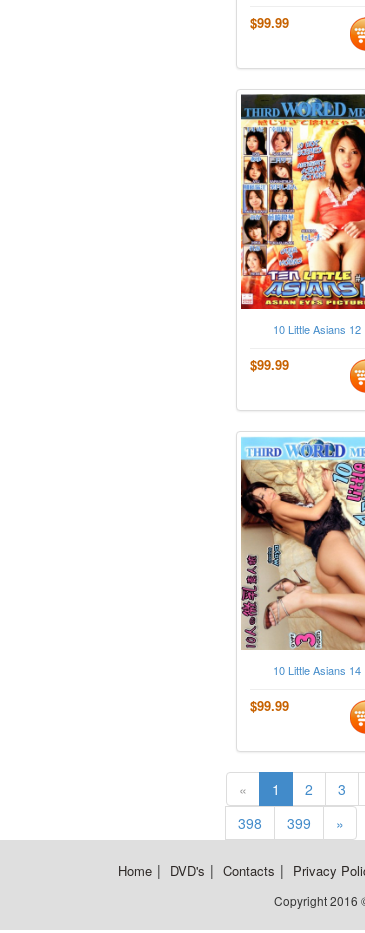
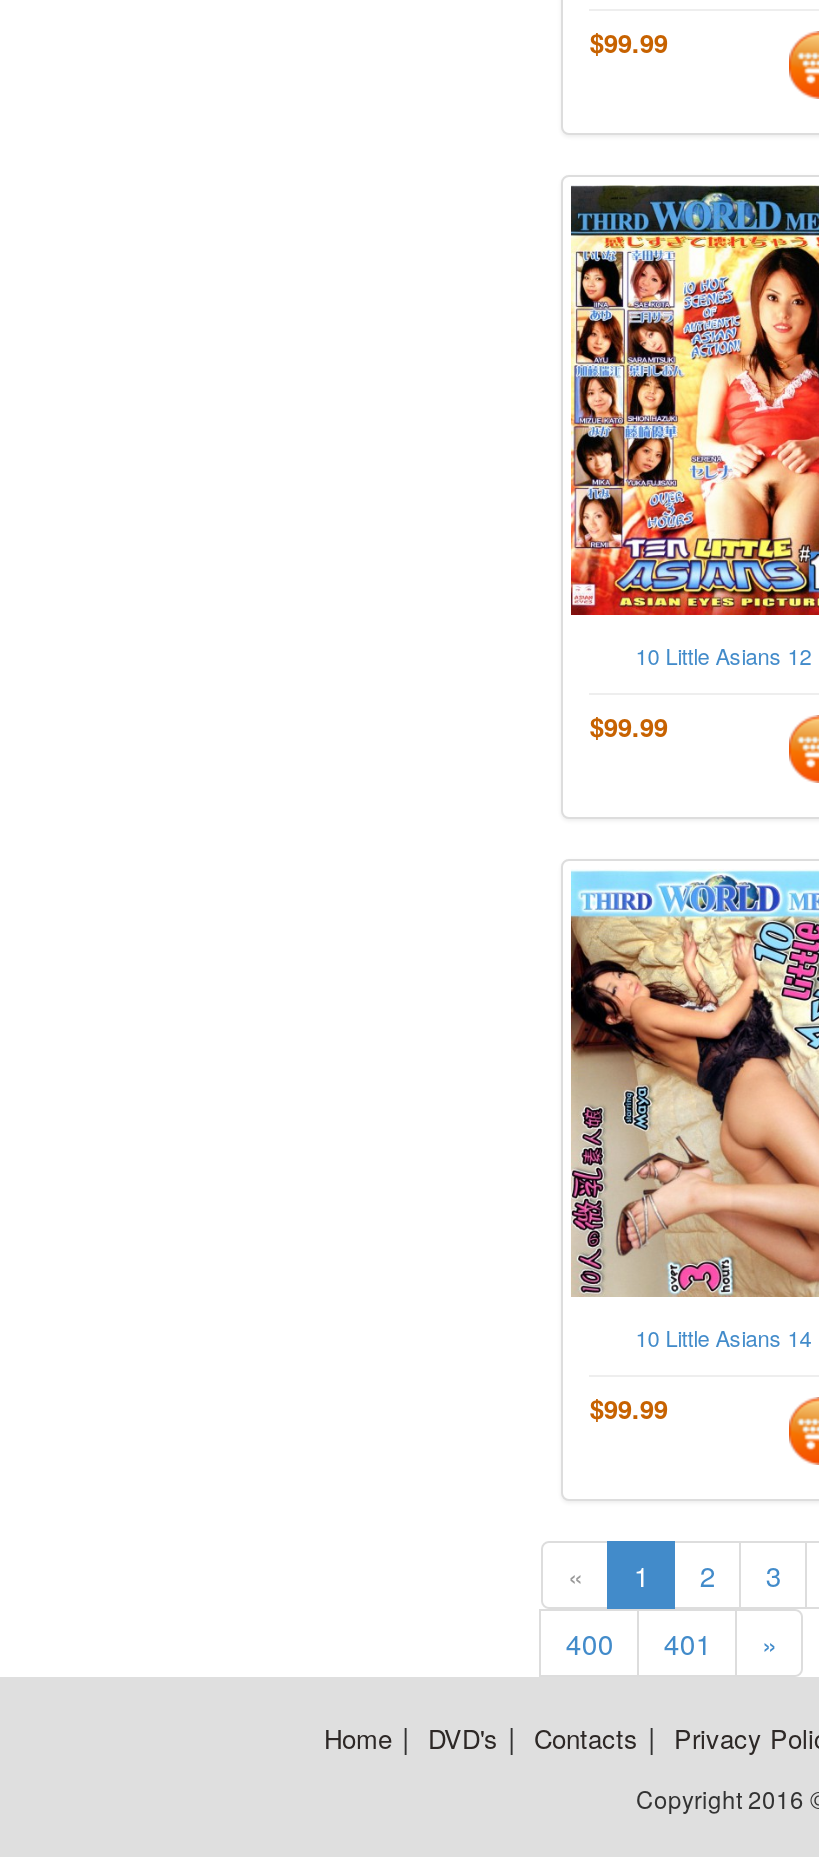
[238,813,262,833] 398 -> [566,1623,614,1663] 400
[287,813,311,833] 399 -> [664,1623,712,1663] 401

